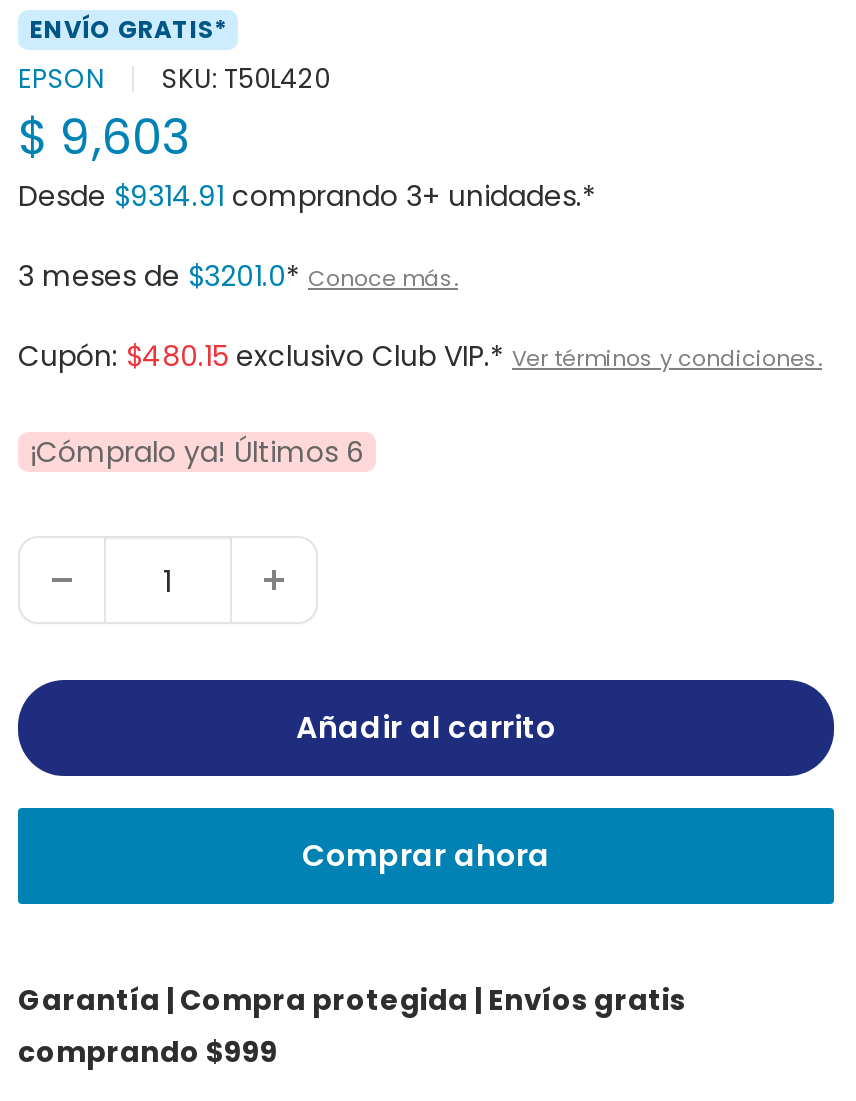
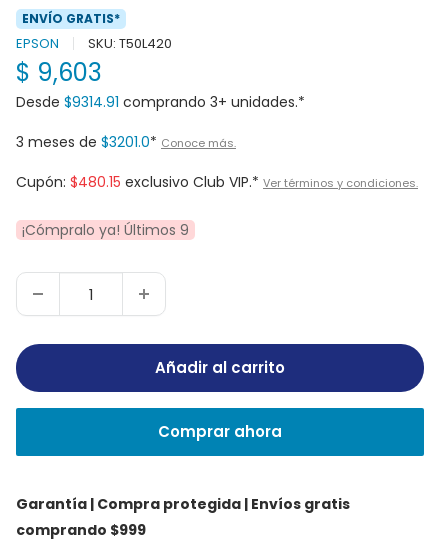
[30,432,364,472] ¡Cómpralo ya! Últimos 6 -> [22,220,189,240] ¡Cómpralo ya! Últimos 9

